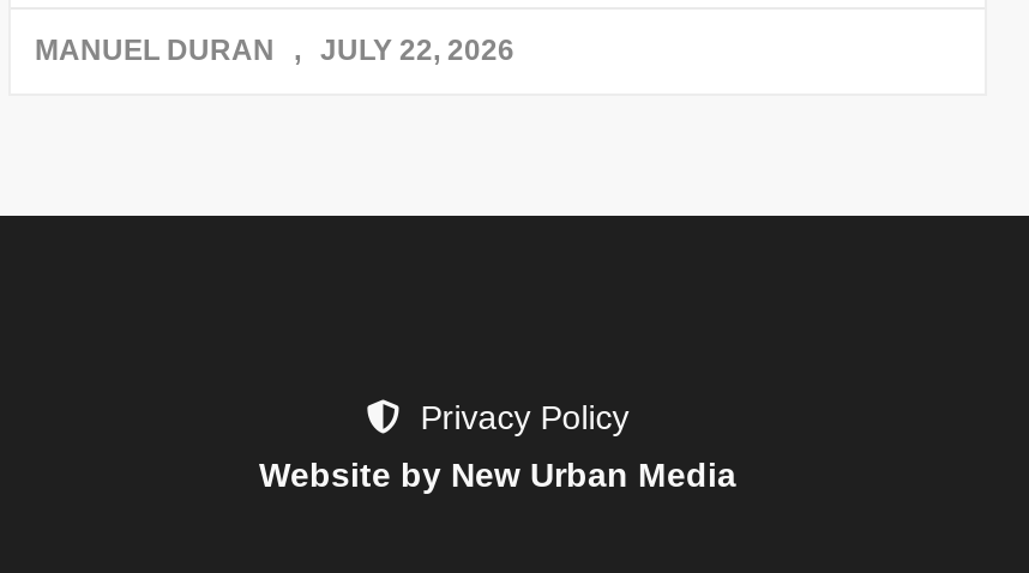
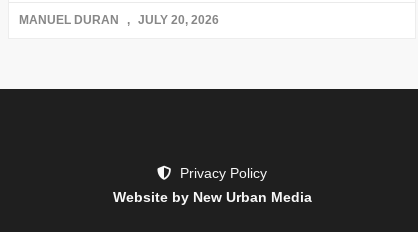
[35,35,514,68] MANUEL DURAN JULY 22, 2026 -> [19,13,219,27] MANUEL DURAN JULY 20, 2026

